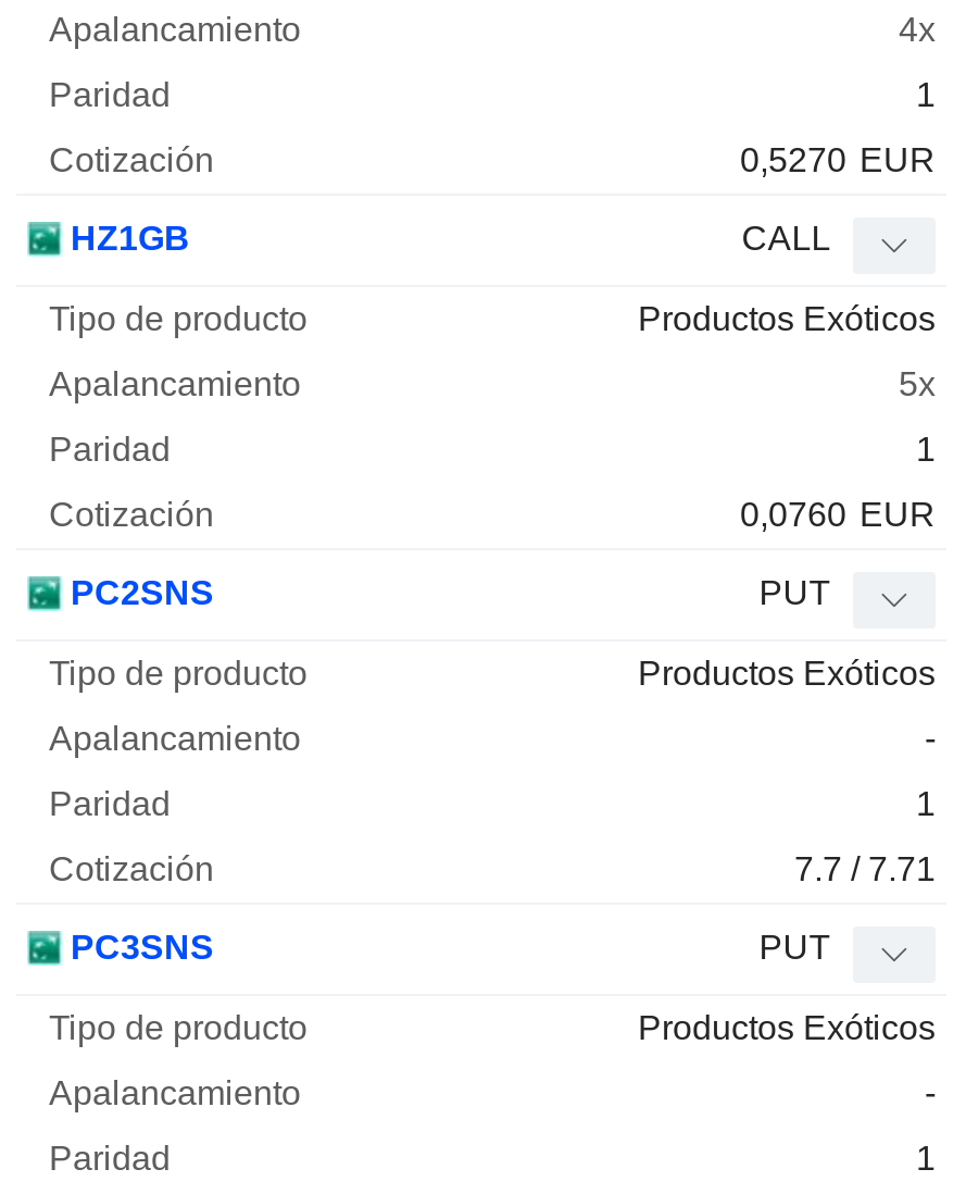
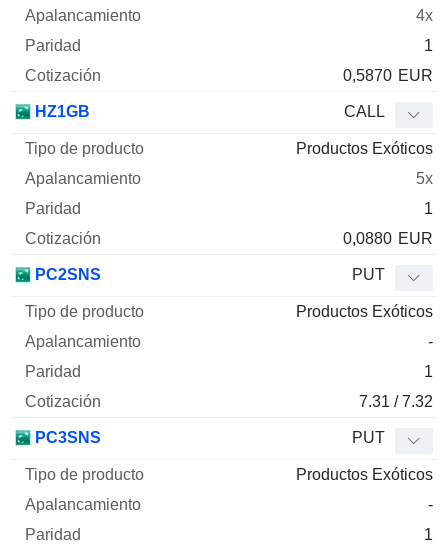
[740,142,936,179] 0,5270 EUR -> [343,67,433,84] 0,5870 EUR
[740,496,936,533] 0,0760 EUR -> [343,230,433,247] 0,0880 EUR
[794,851,936,888] 7.7 / 7.71 -> [359,393,433,410] 7.31 / 7.32

